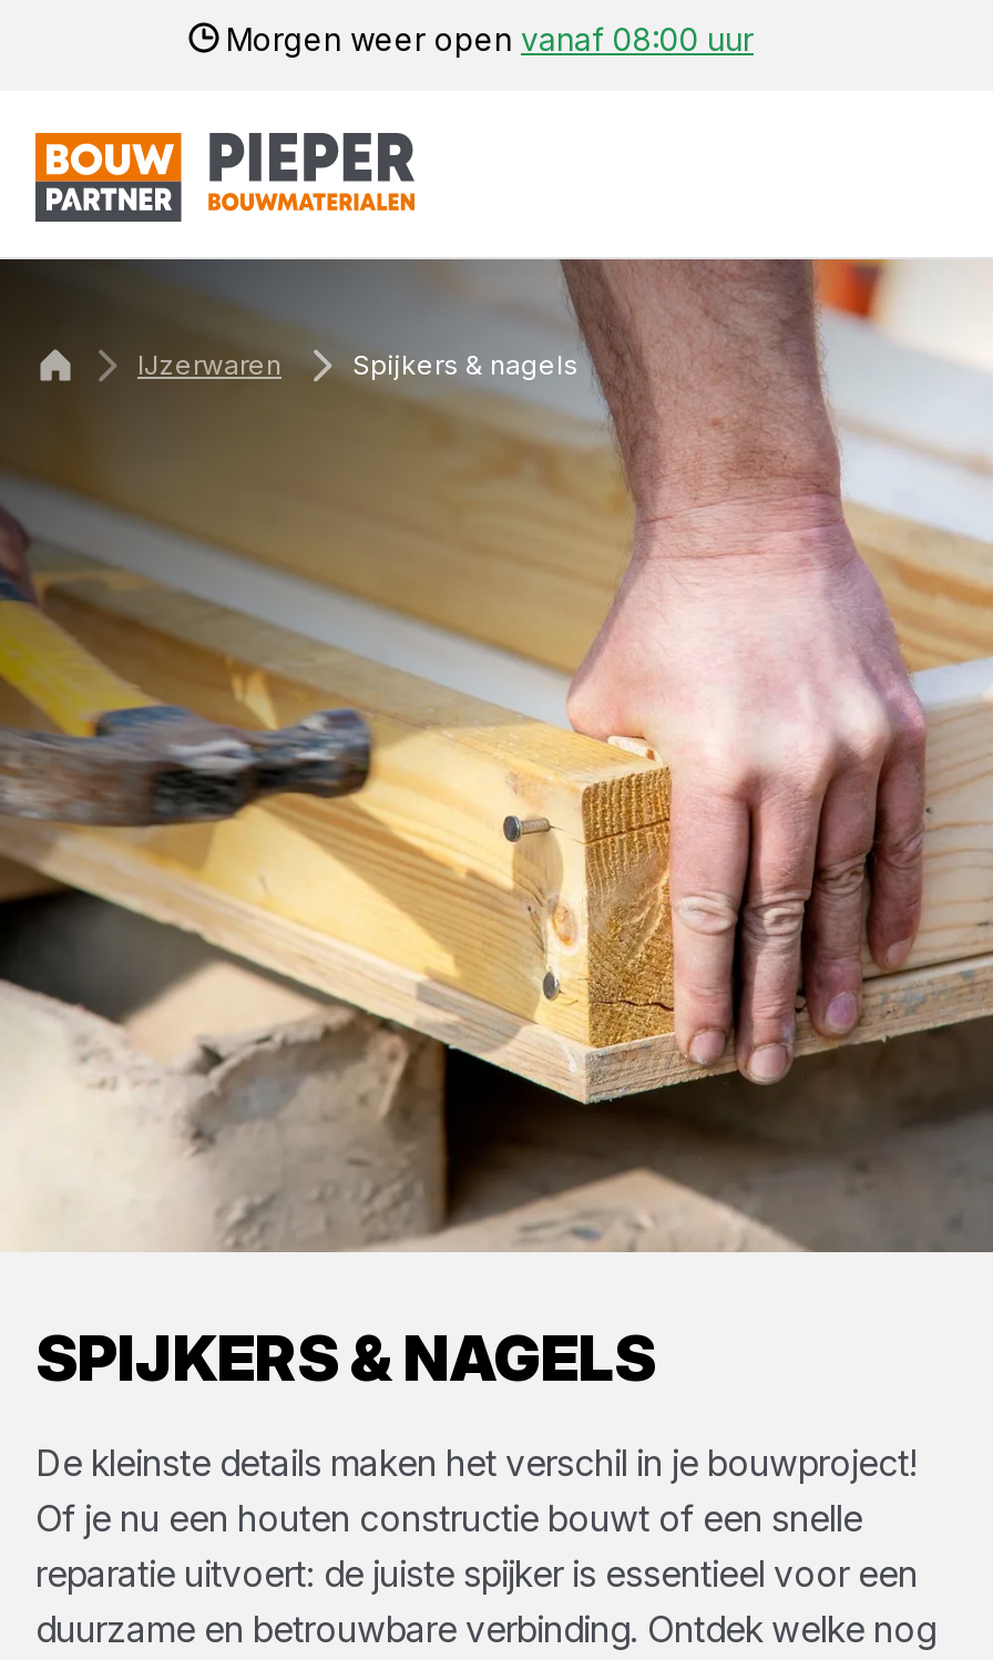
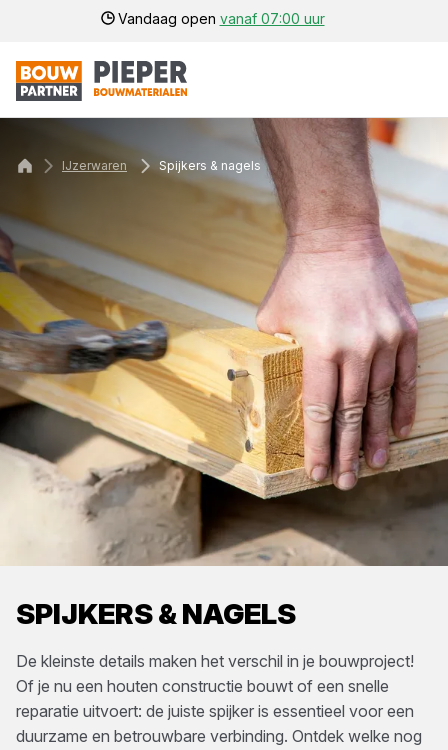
[226,19,754,57] Morgen weer open vanaf 08:00 uur -> [117,9,324,26] Vandaag open vanaf 07:00 uur

